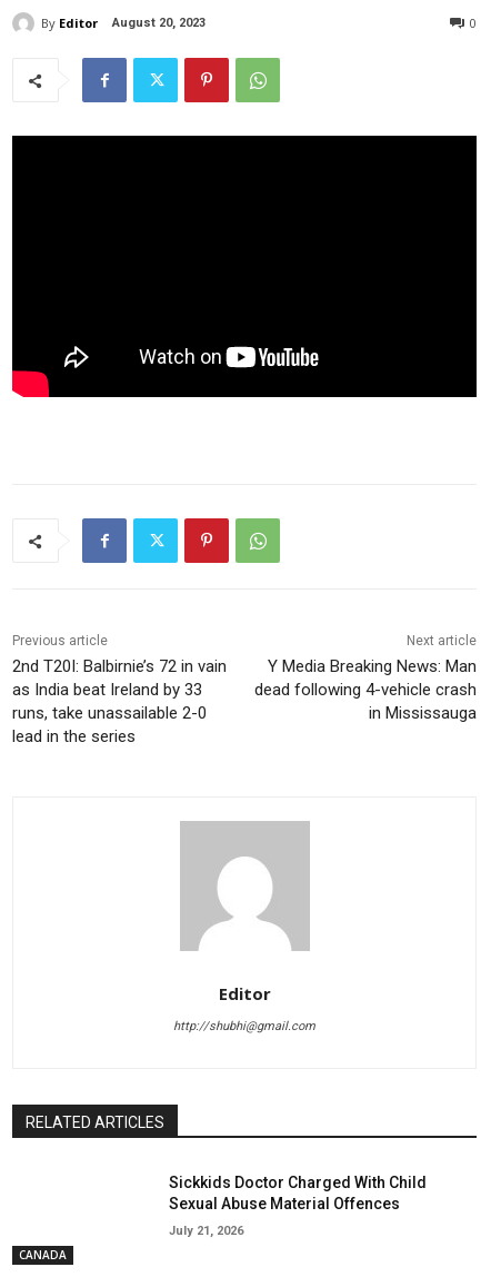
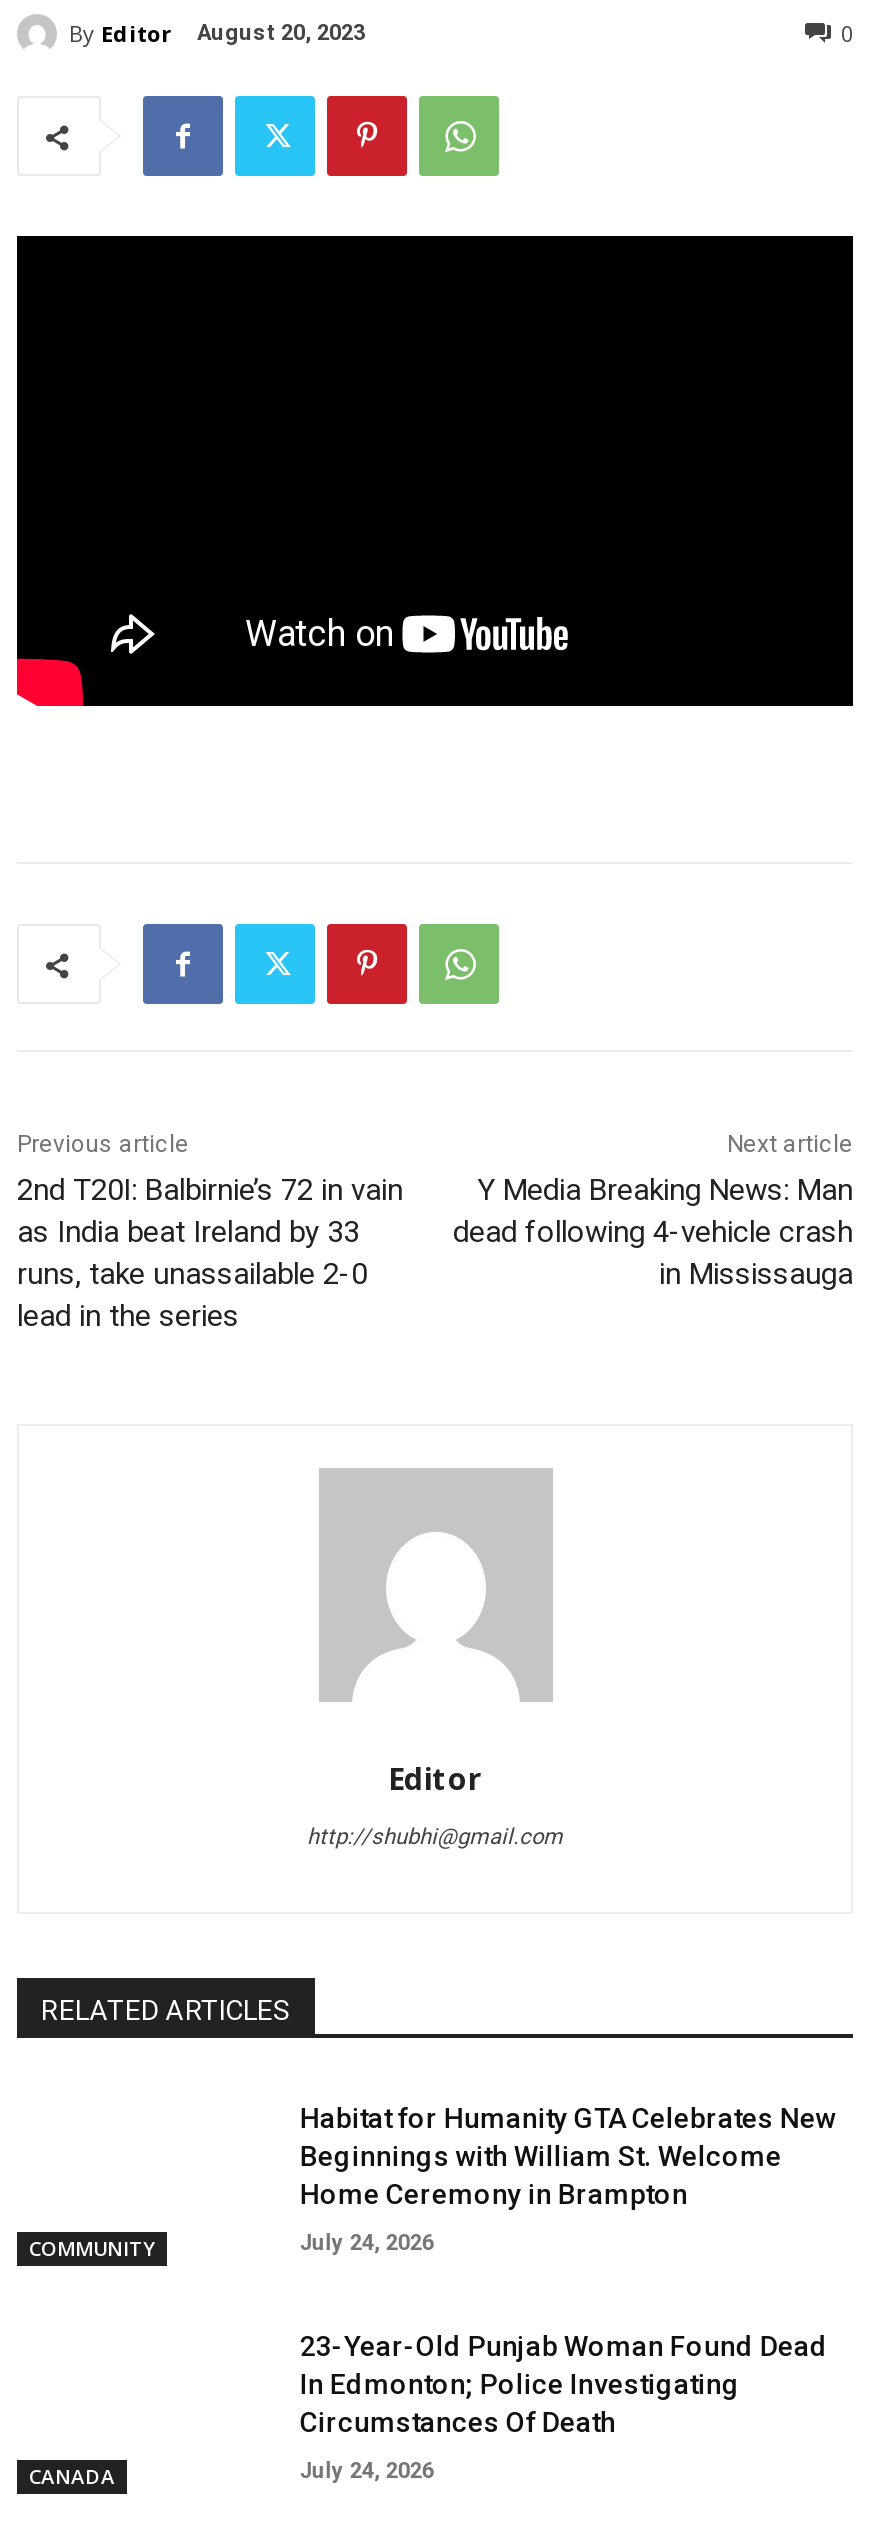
none -> [29,2234,155,2262] COMMUNITY
none -> [300,2102,836,2256] Habitat for Humanity GTA Celebrates New | Beginnings with William St. Welcome | Home Ceremony in Brampton | July 24, 2026
[169,1174,427,1213] Sickkids Doctor Charged With Child | Sexual Abuse Material Offences -> [300,2330,828,2438] 23-Year-Old Punjab Woman Found Dead | In Edmonton; Police Investigating | Circumstances Of Death
[169,1224,244,1238] July 21, 2026 -> [300,2458,434,2484] July 24, 2026

